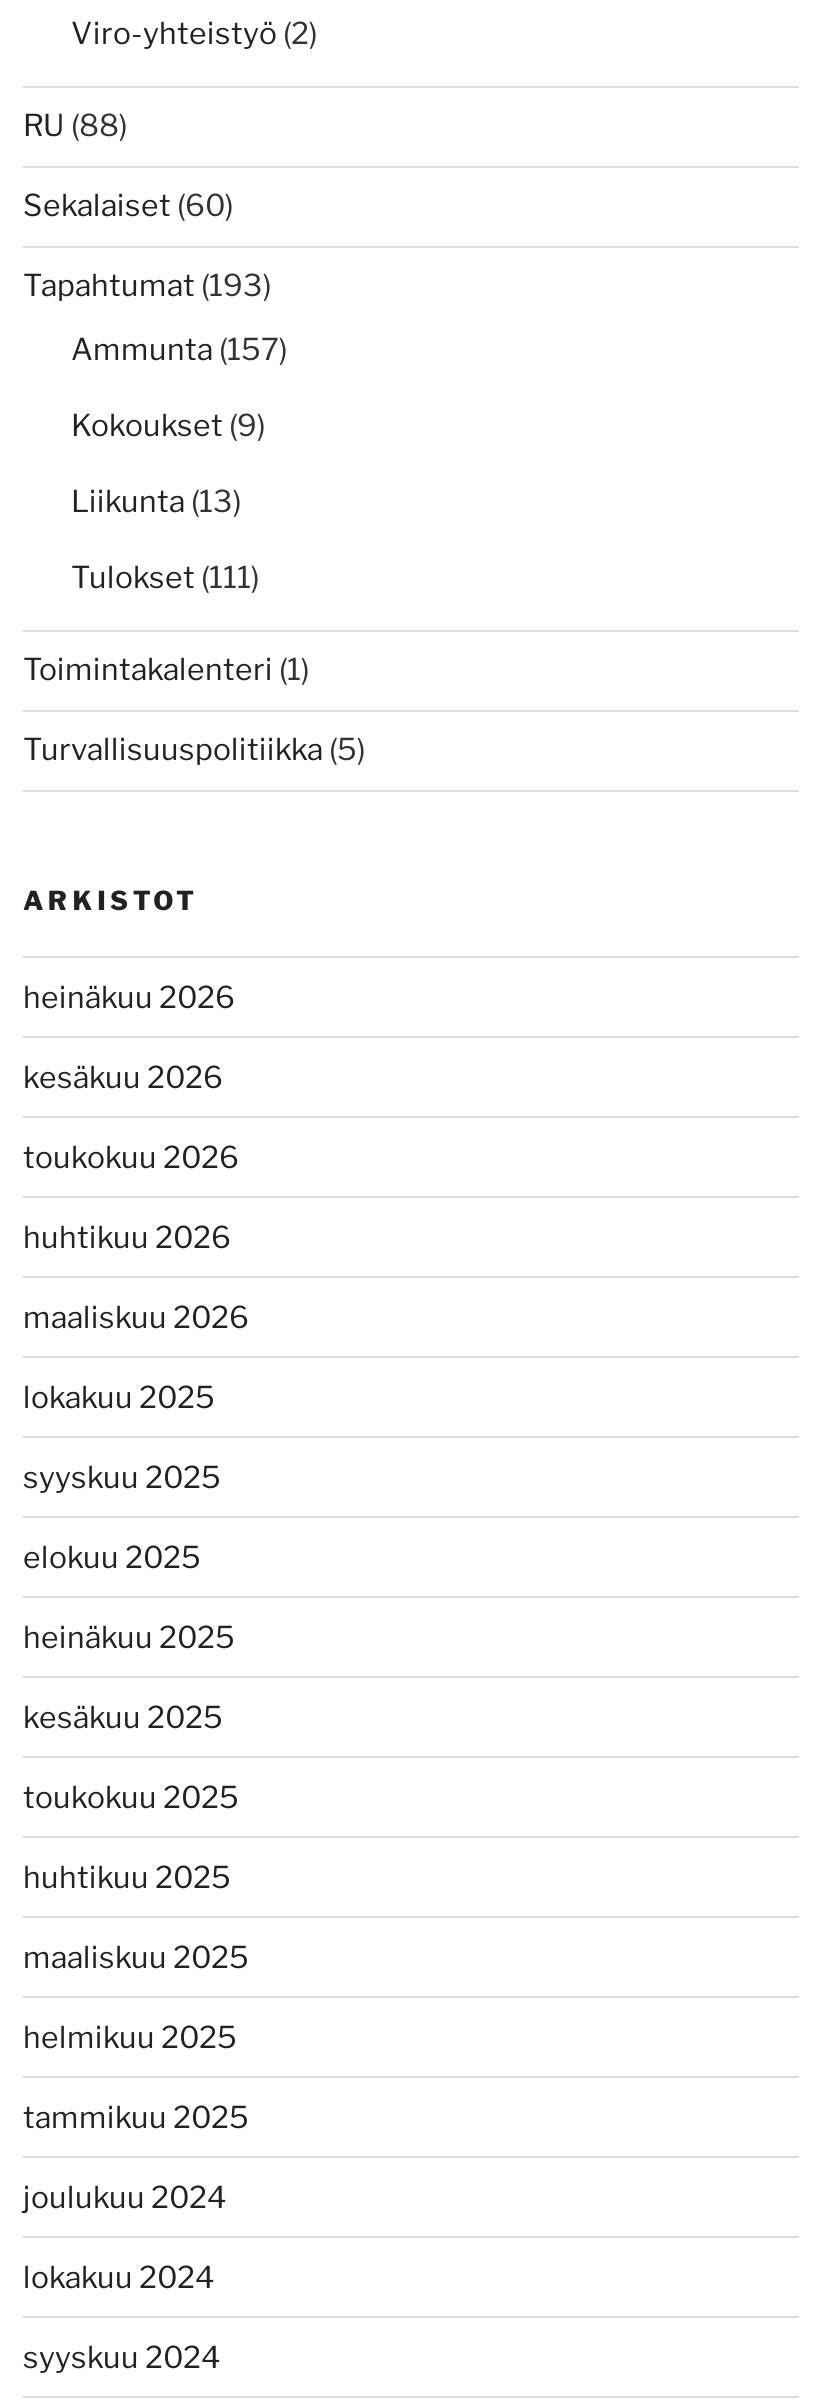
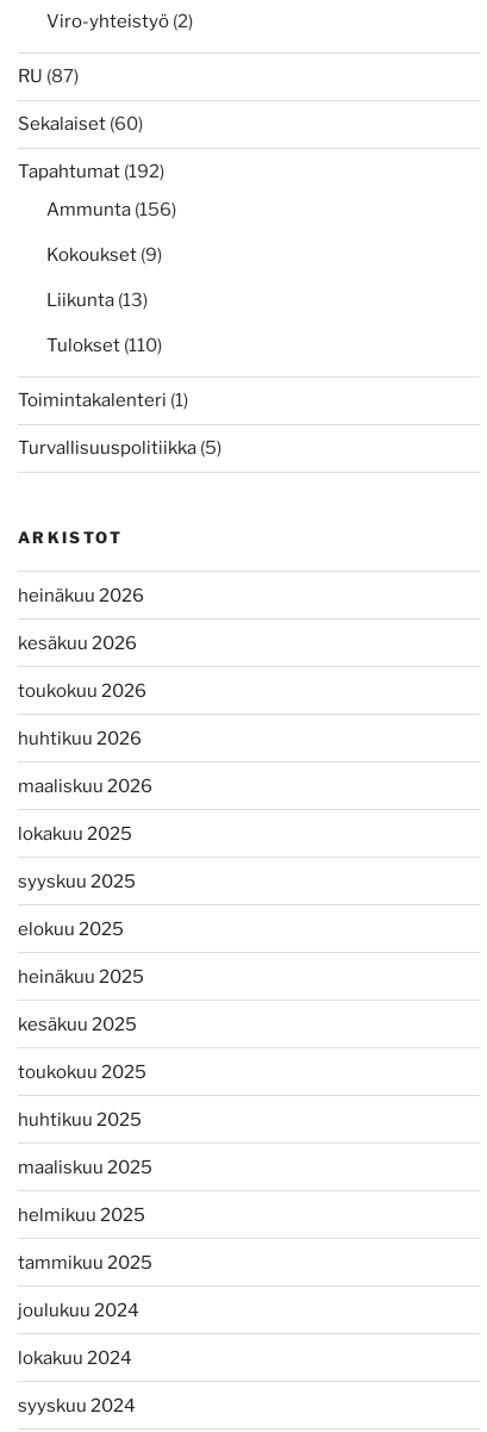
[23,109,127,145] RU (88) -> [18,66,79,88] RU (87)
[23,269,271,305] Tapahtumat (193) -> [18,161,164,183] Tapahtumat (192)
[71,332,287,368] Ammunta (157) -> [46,199,176,220] Ammunta (156)
[71,560,259,596] Tulokset (111) -> [46,335,162,356] Tulokset (110)

